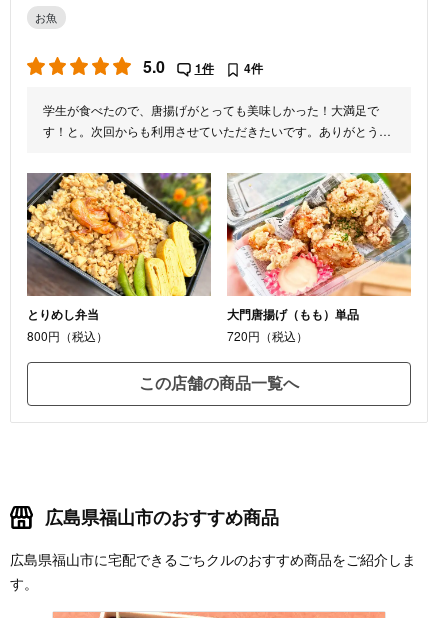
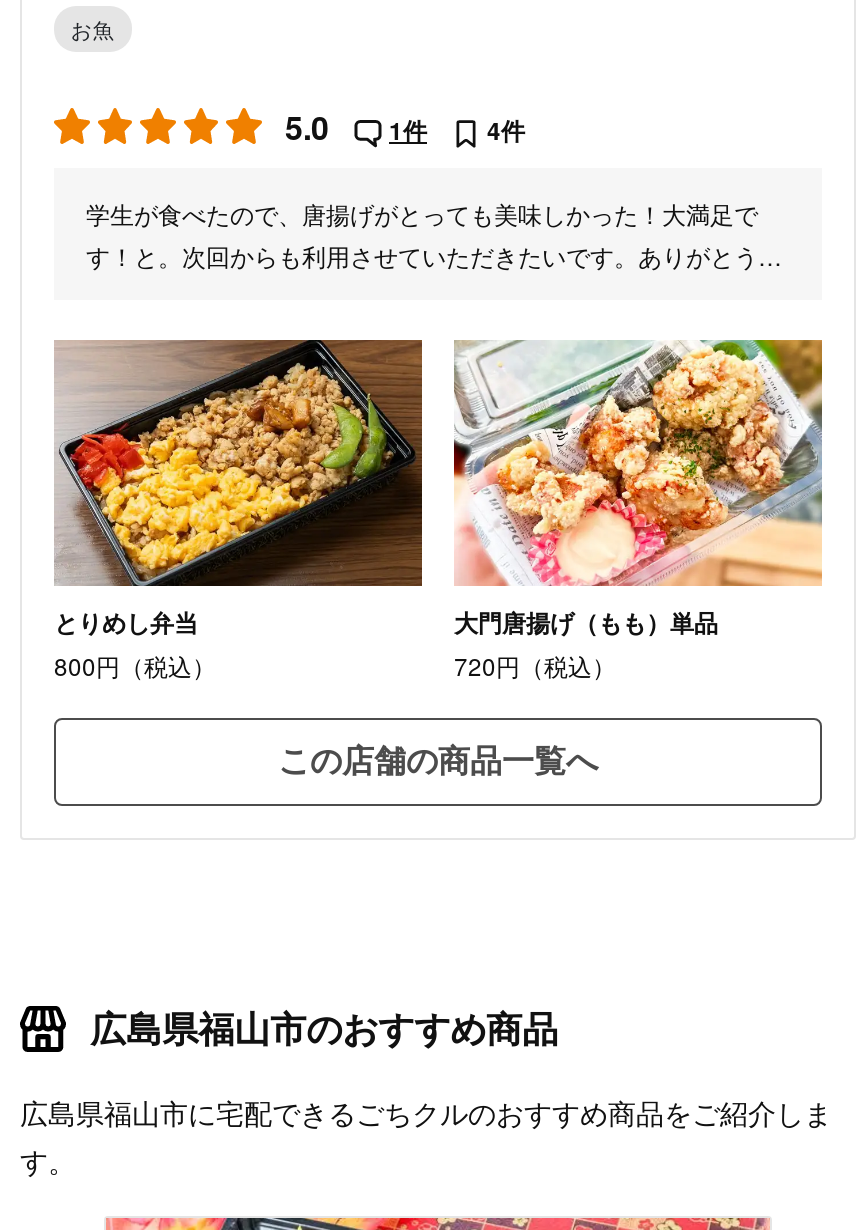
[26,172,212,297] [image] -> [54,338,424,588] [image]

